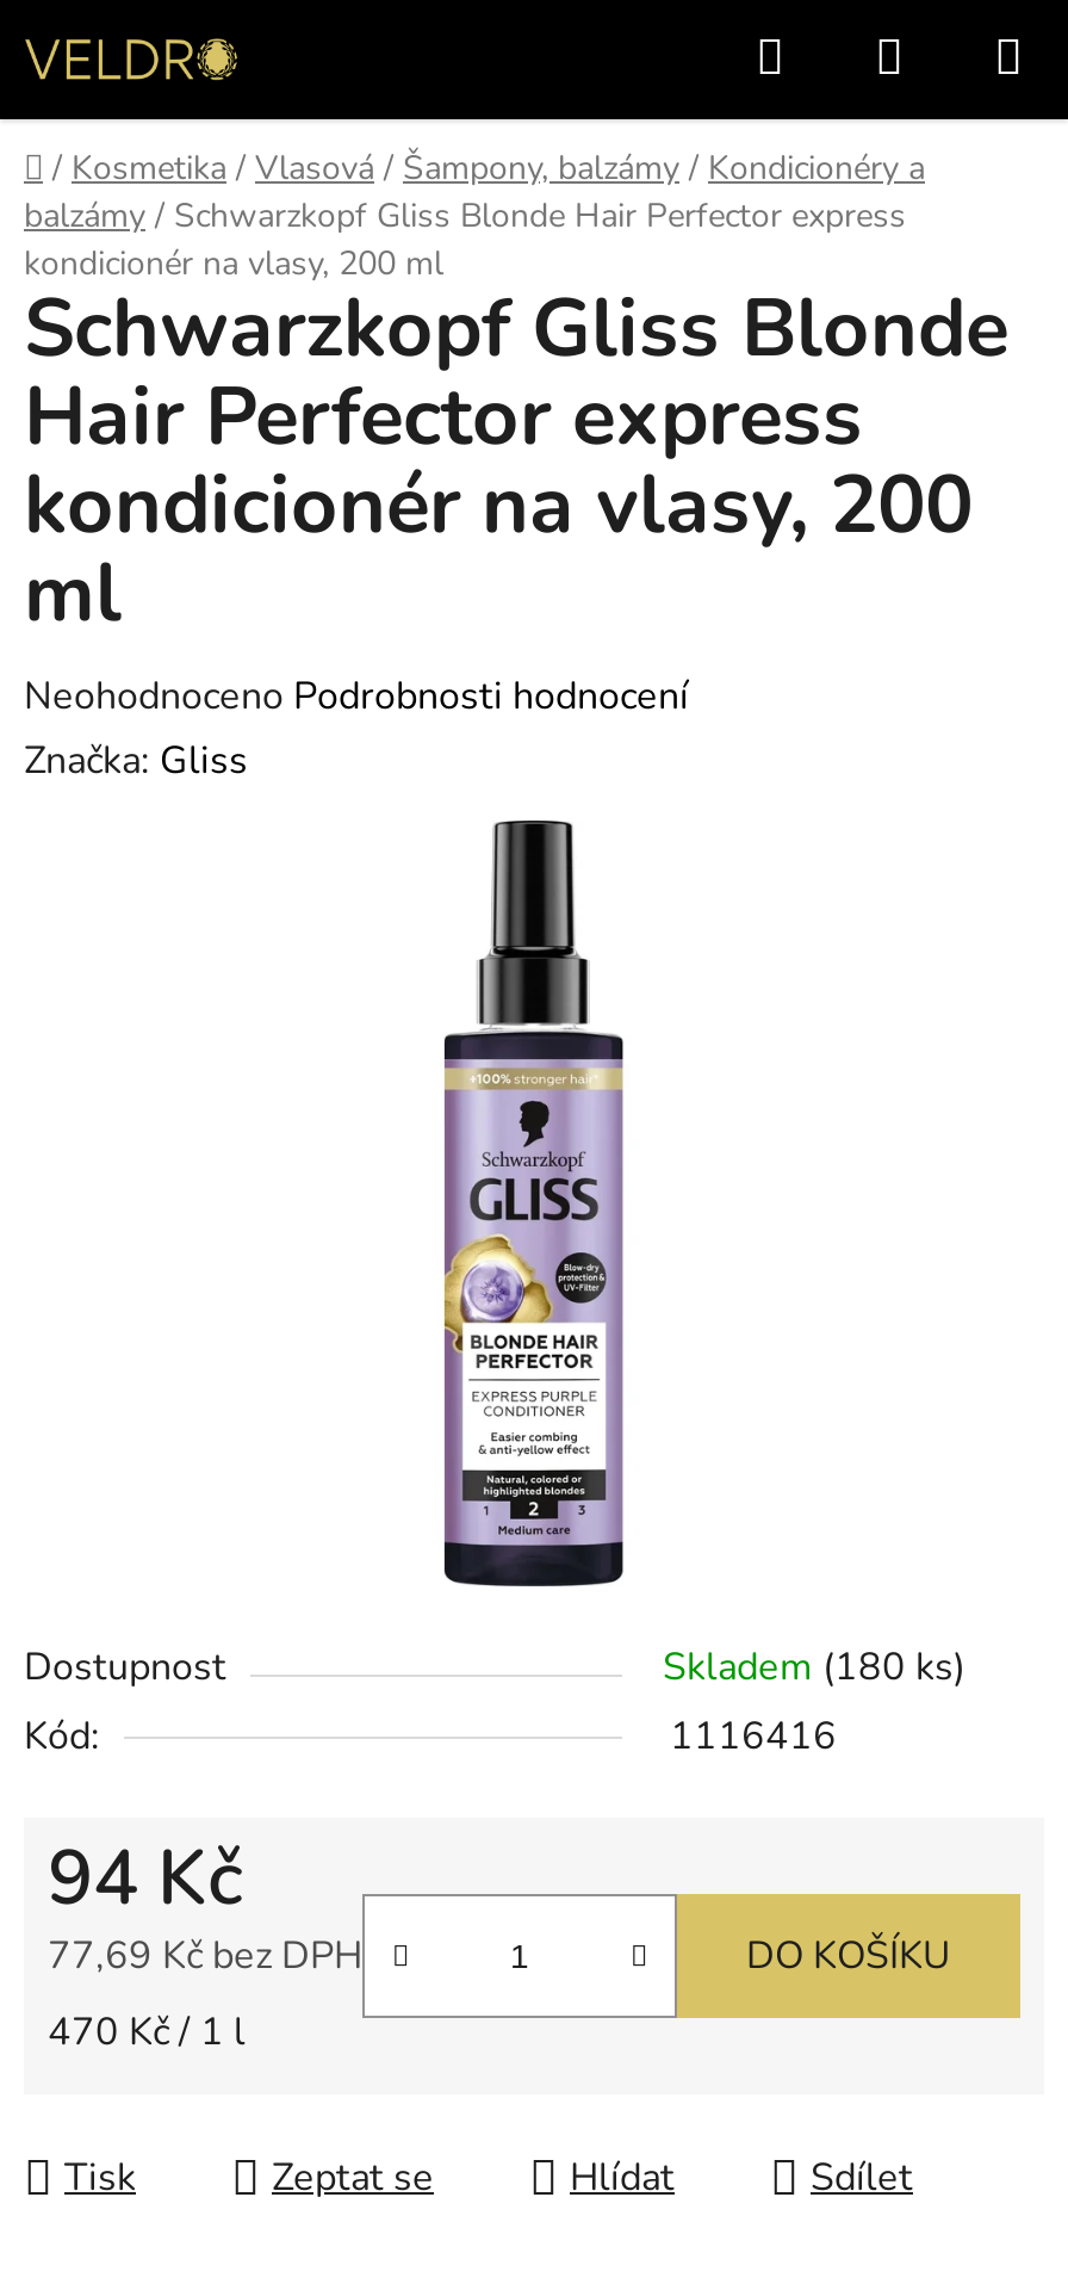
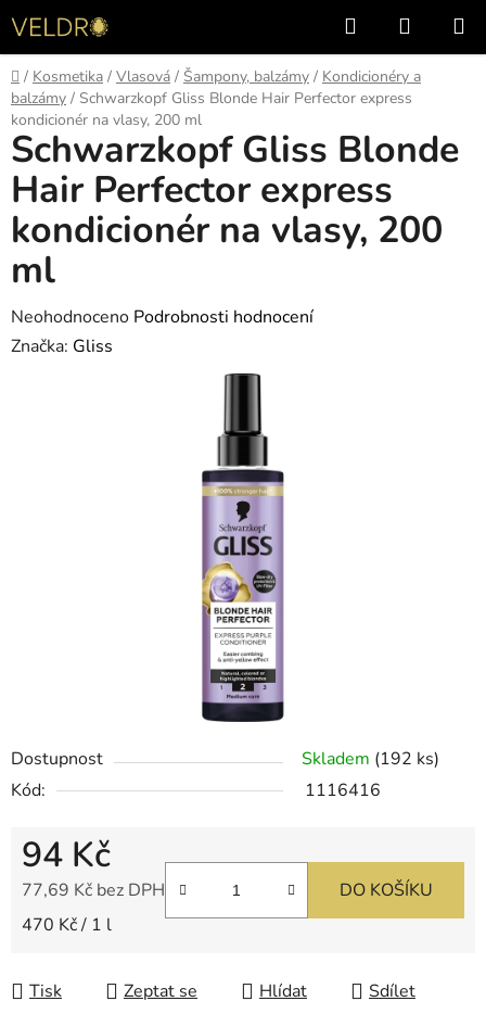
[663,1642,965,1694] Skladem (180 ks) -> [302,747,439,771] Skladem (192 ks)

